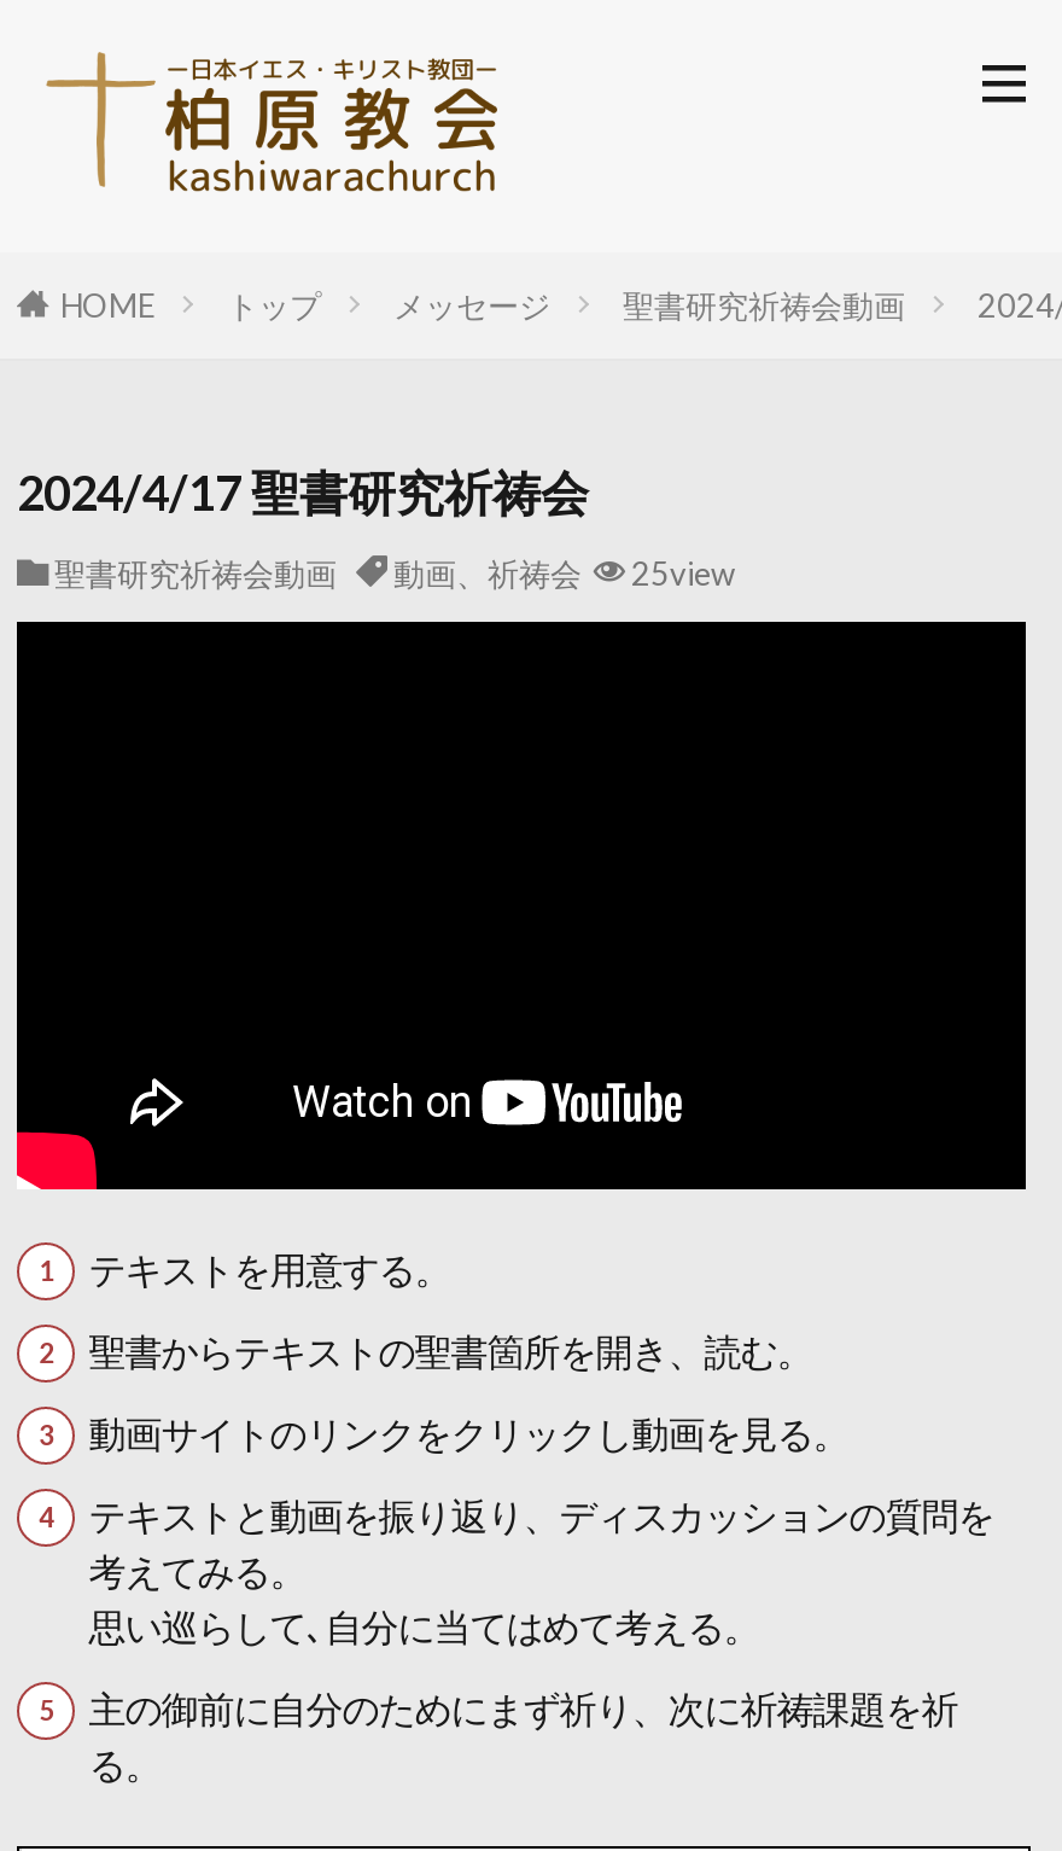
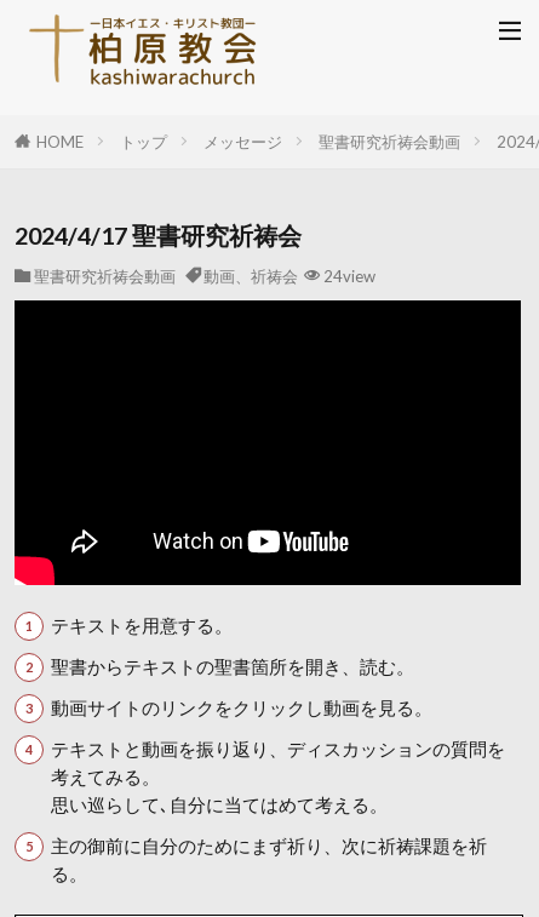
[54,554,735,593] 聖書研究祈祷会動画 動画、祈祷会 25view -> [33,266,375,286] 聖書研究祈祷会動画 動画、祈祷会 24view

